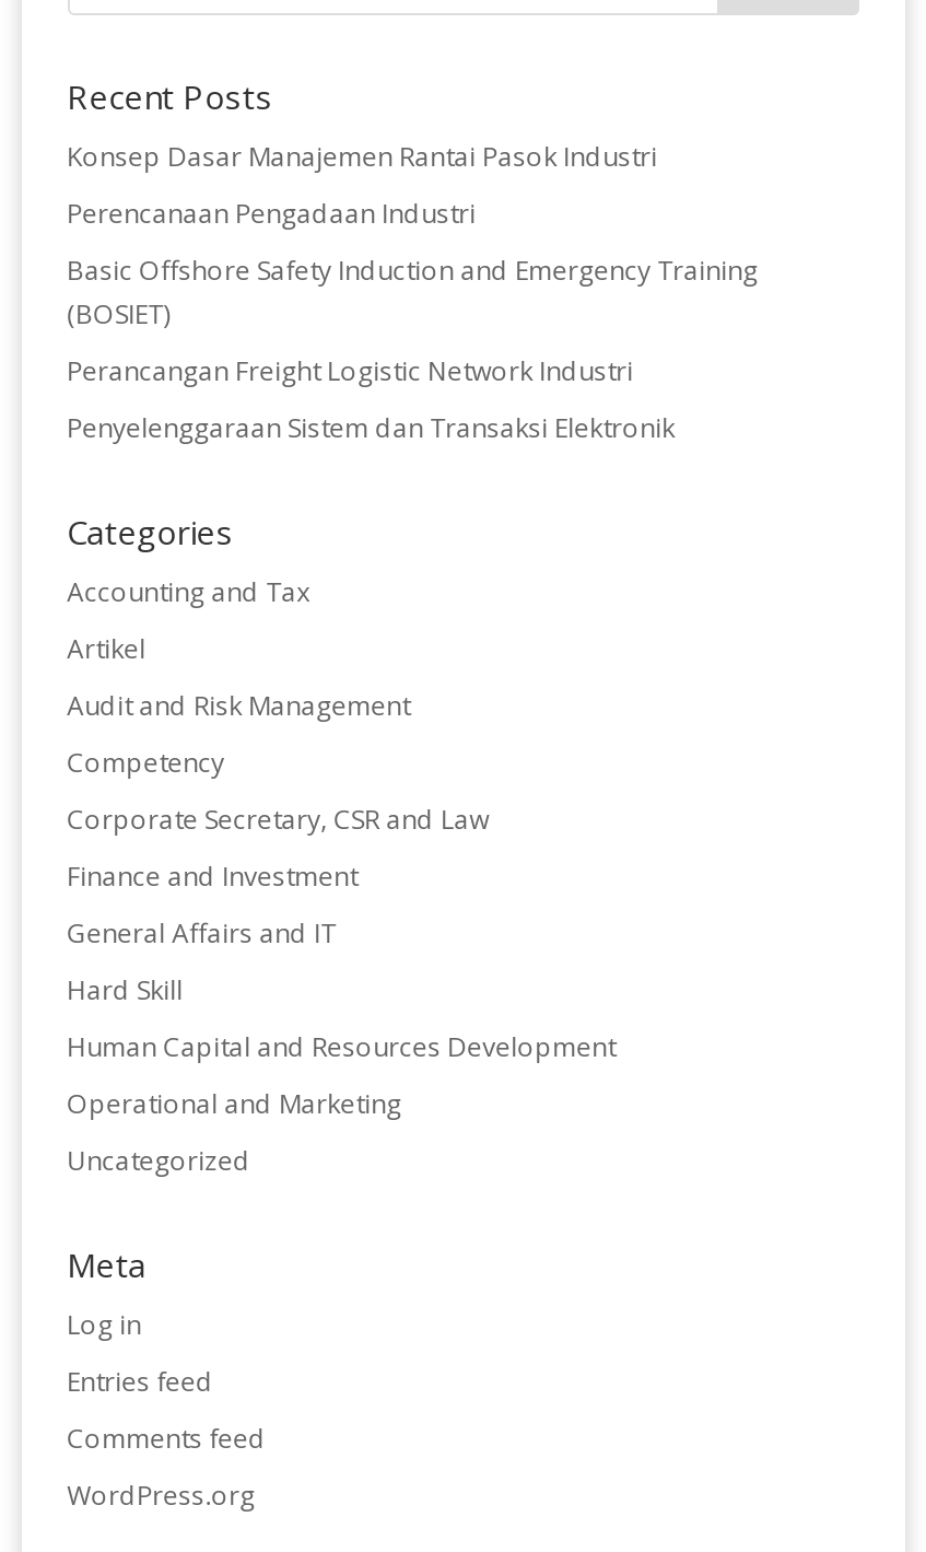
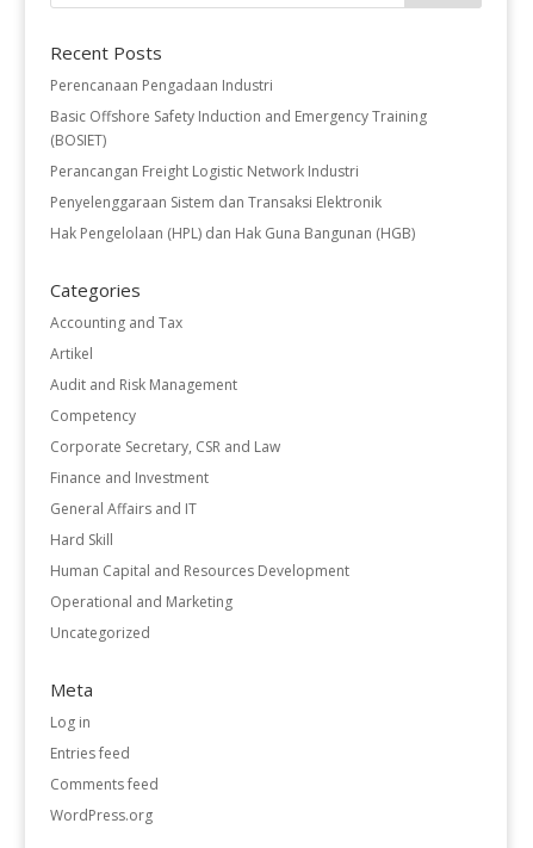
[67,137,657,174] Konsep Dasar Manajemen Rantai Pasok Industri -> none
moved [67,194,758,446] -> [50,75,426,213]: Perencanaan Pengadaan Industri | Basic Offshore Safety Induction and Emergency Training | (BOSIET) | Perancangan Freight Logistic Network Industri | Penyelenggaraan Sistem dan Transaksi Elektronik
none -> [50,223,414,244] Hak Pengelolaan (HPL) dan Hak Guna Bangunan (HGB)

